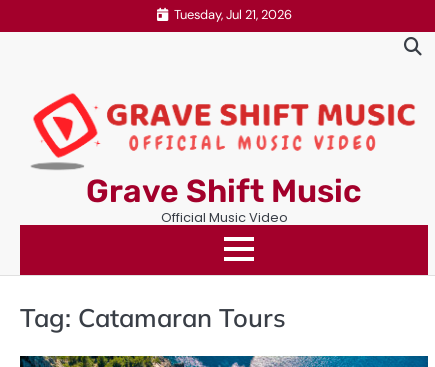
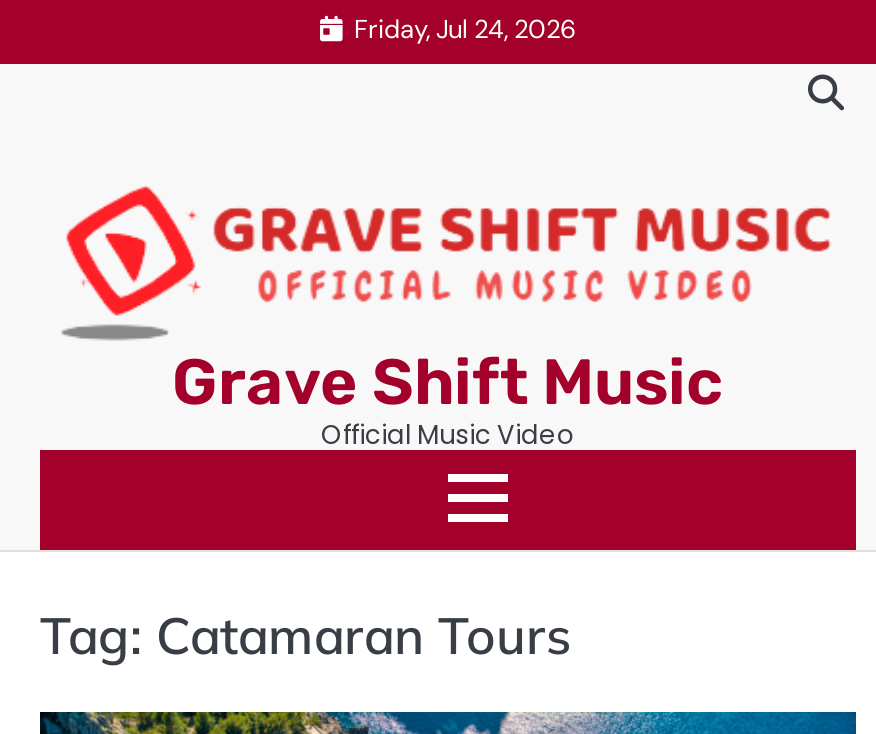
[173,5,291,22] Tuesday, Jul 21, 2026 -> [354,11,576,45] Friday, Jul 24, 2026

